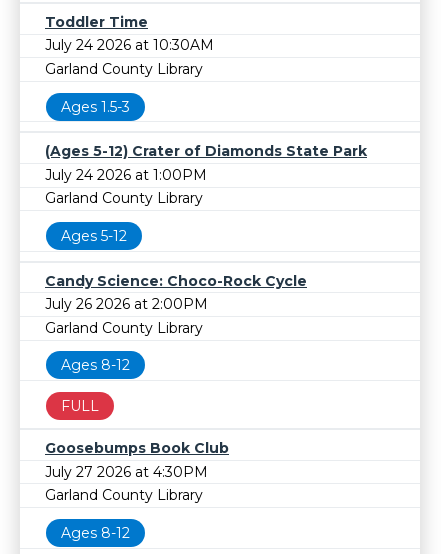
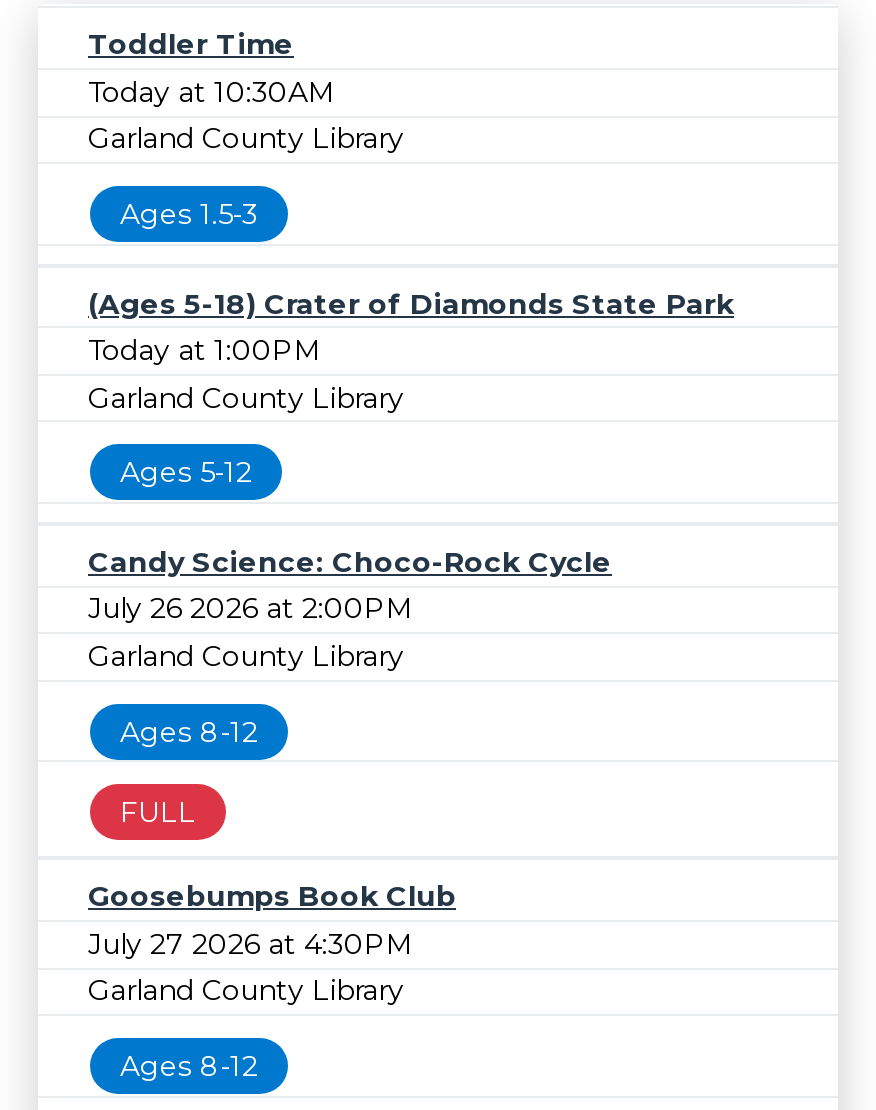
[45,36,214,54] July 24 2026 at 10:30AM -> [88,73,336,109] Today at 10:30AM
[45,142,367,184] (Ages 5-12) Crater of Diamonds State Park | July 24 2026 at 1:00PM -> [88,284,734,368] (Ages 5-18) Crater of Diamonds State Park | Today at 1:00PM

